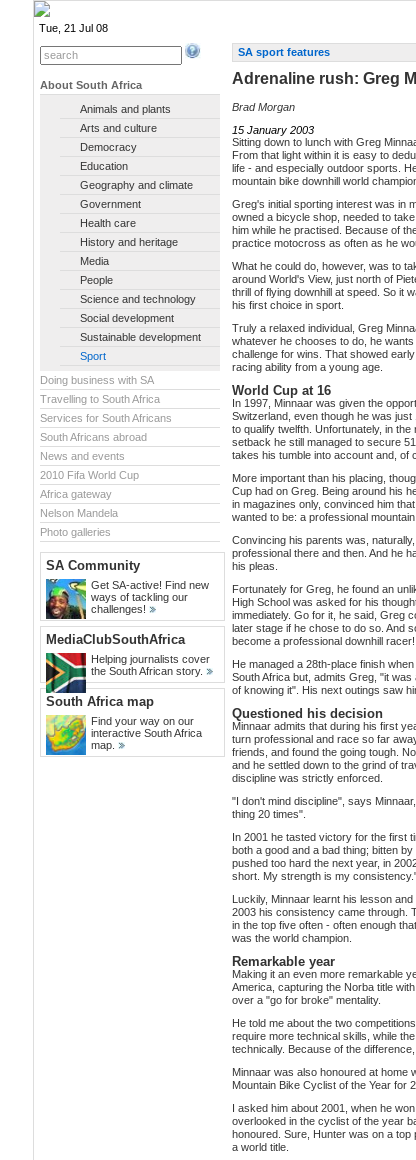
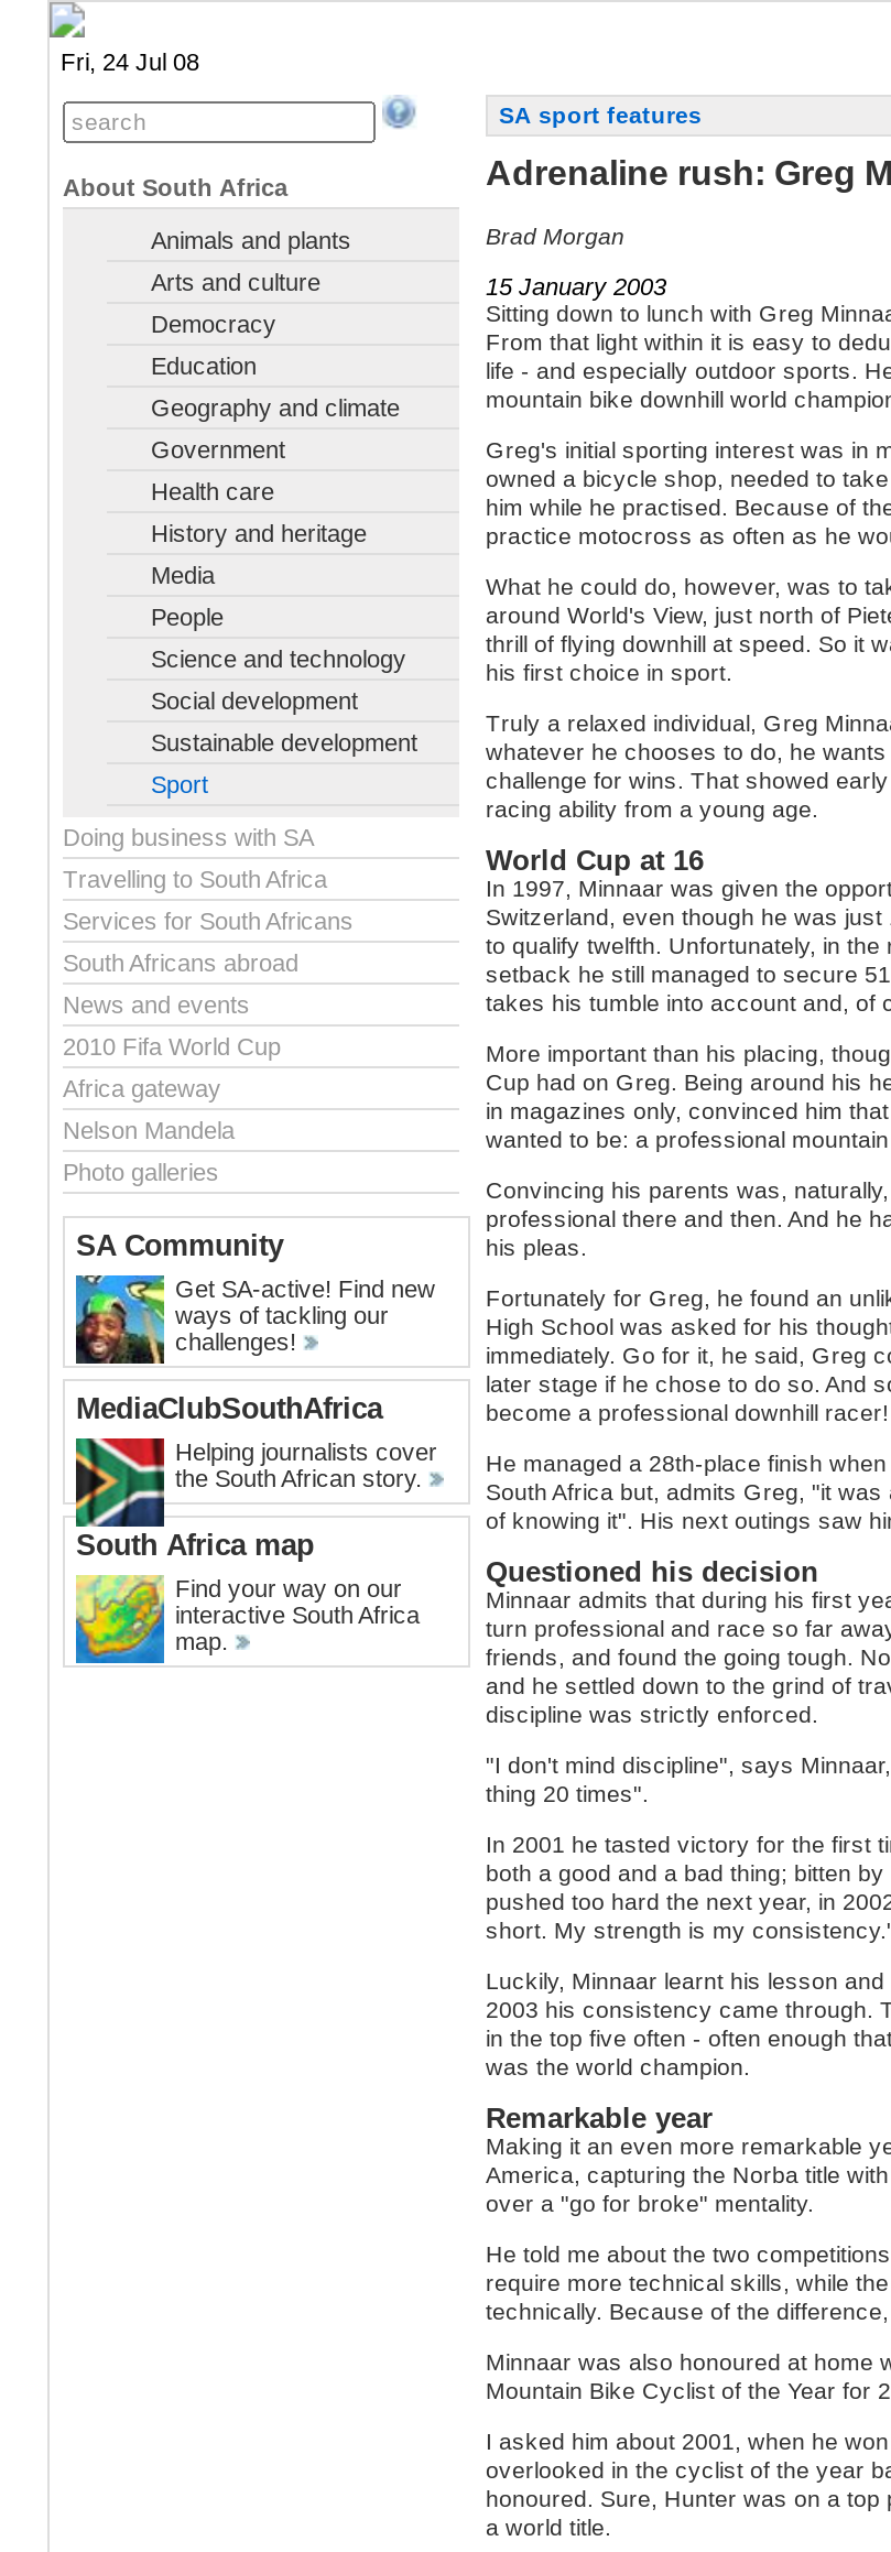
[39,22,108,34] Tue, 21 Jul 08 -> [61,48,199,75] Fri, 24 Jul 08

